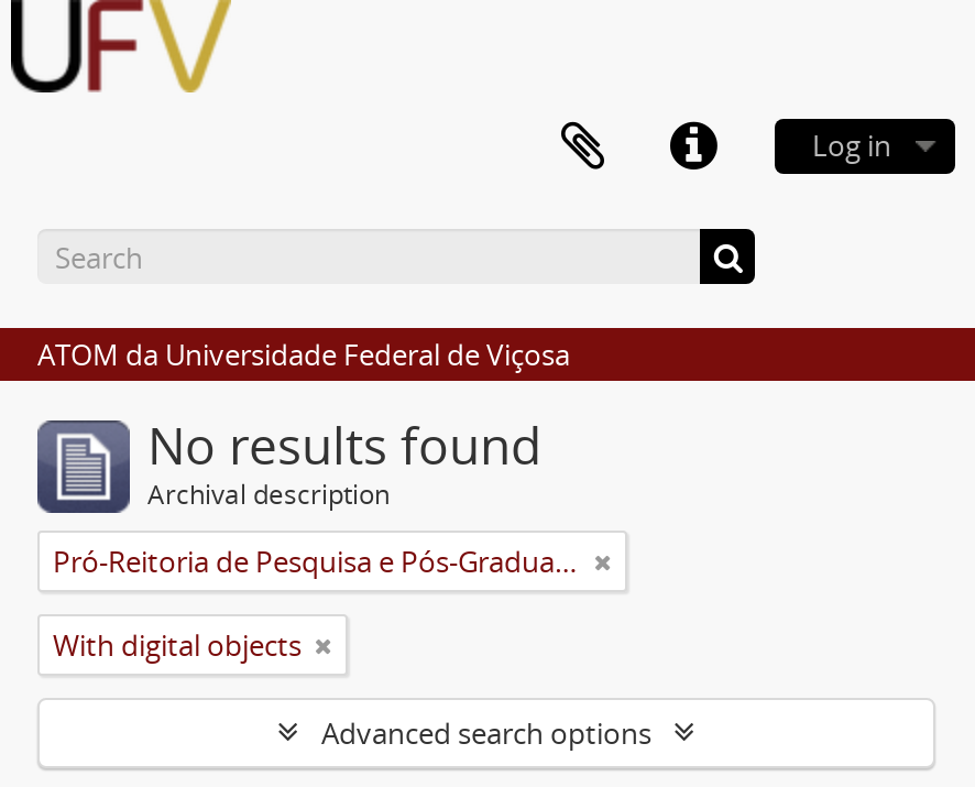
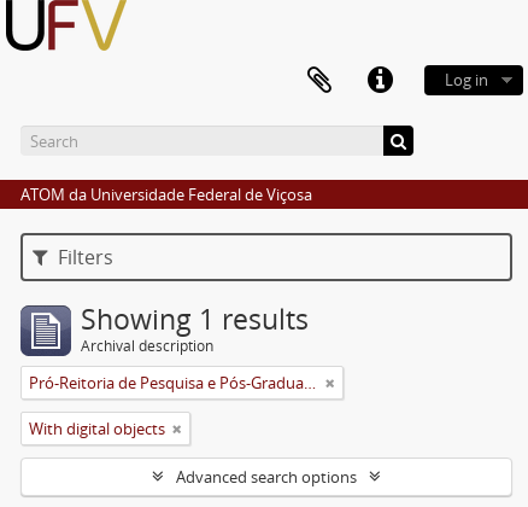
[147,412,541,480] No results found -> [53,244,309,338] Filters | Showing 1 results

